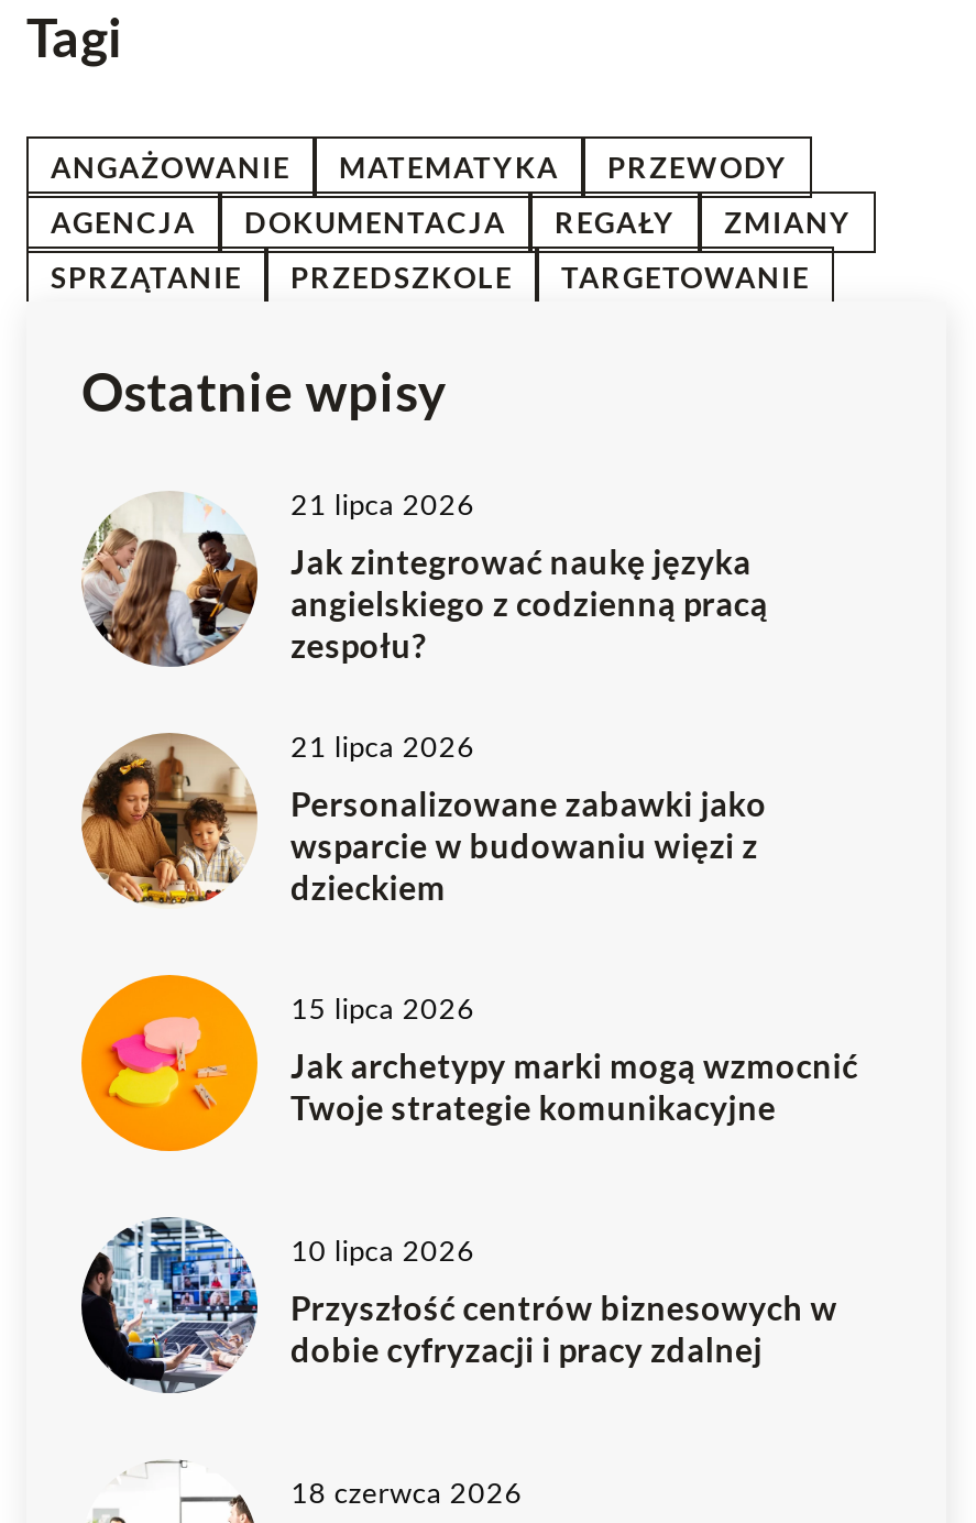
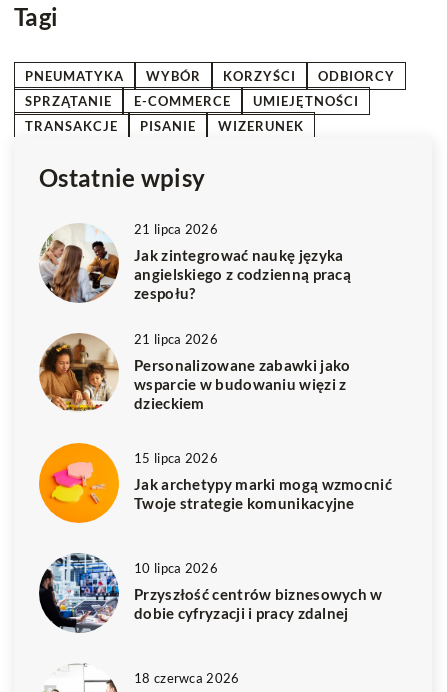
[51,149,852,240] ANGAŻOWANIE | MATEMATYKA | PRZEWODY | AGENCJA | DOKUMENTACJA | REGAŁY | ZMIANY -> [25,68,395,84] PNEUMATYKA | WYBÓR | KORZYŚCI | ODBIORCY
moved [51,259,242,295] -> [25,93,112,109]: SPRZĄTANIE
[290,259,810,295] PRZEDSZKOLE | TARGETOWANIE -> [25,93,359,134] E-COMMERCE | UMIEJĘTNOŚCI | TRANSAKCJE | PISANIE | WIZERUNEK

